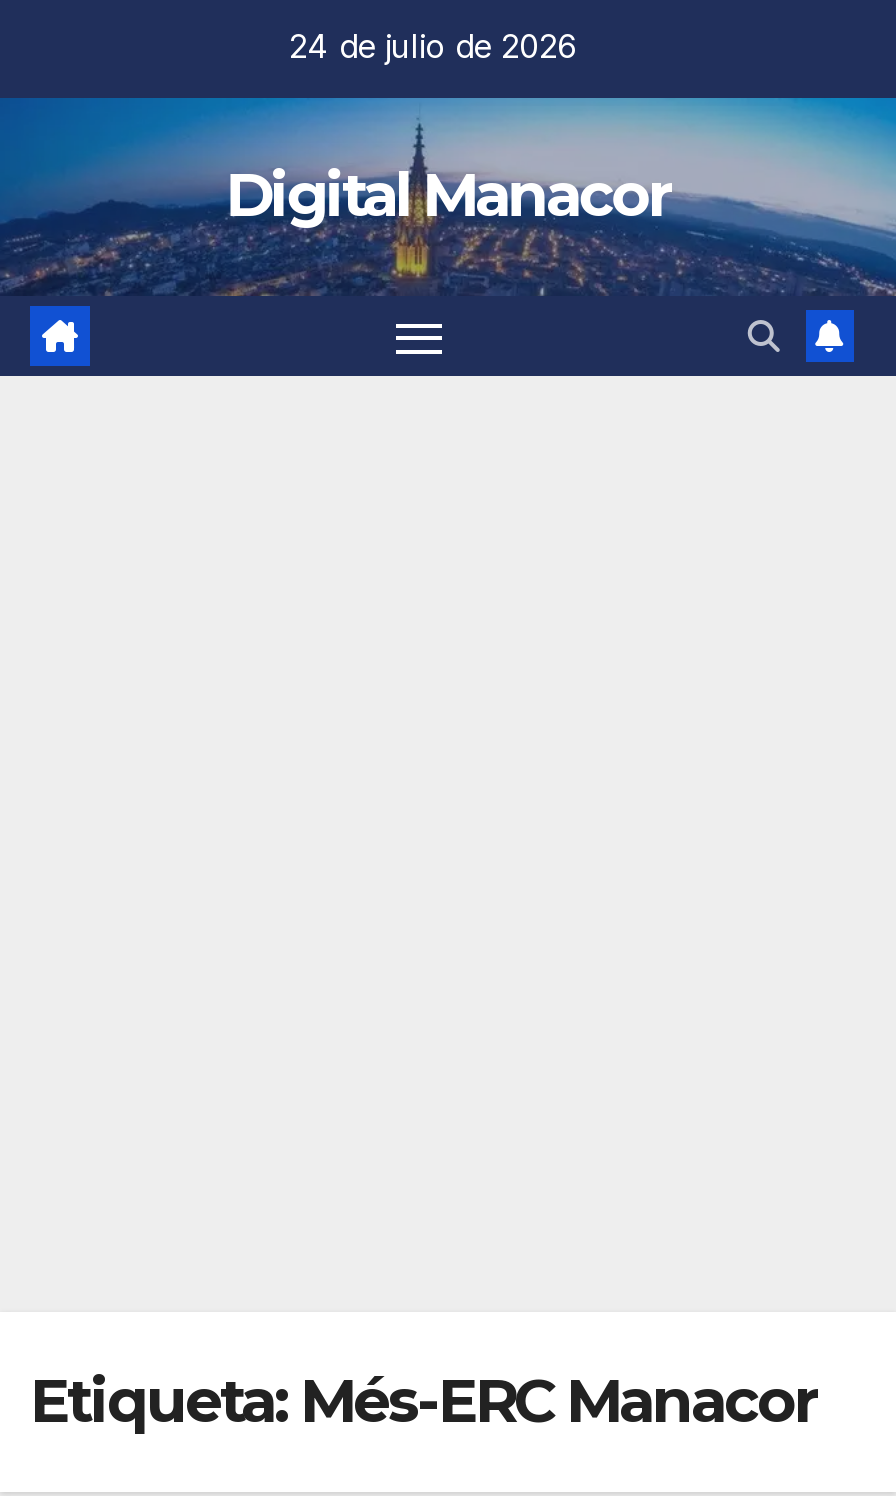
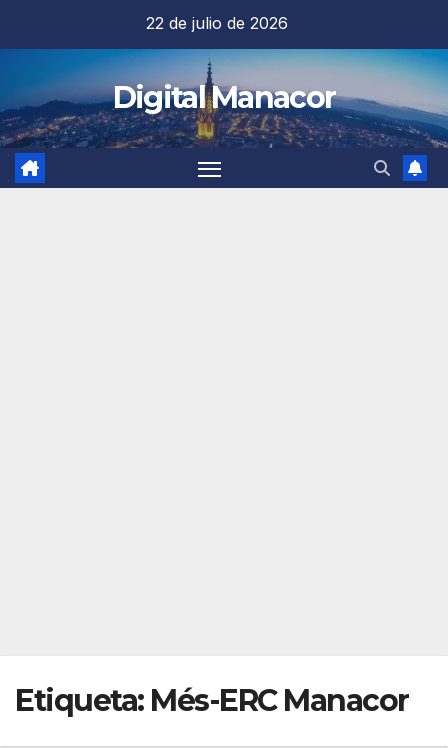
[289,26,577,66] 24 de julio de 2026 -> [145,13,287,33] 22 de julio de 2026

